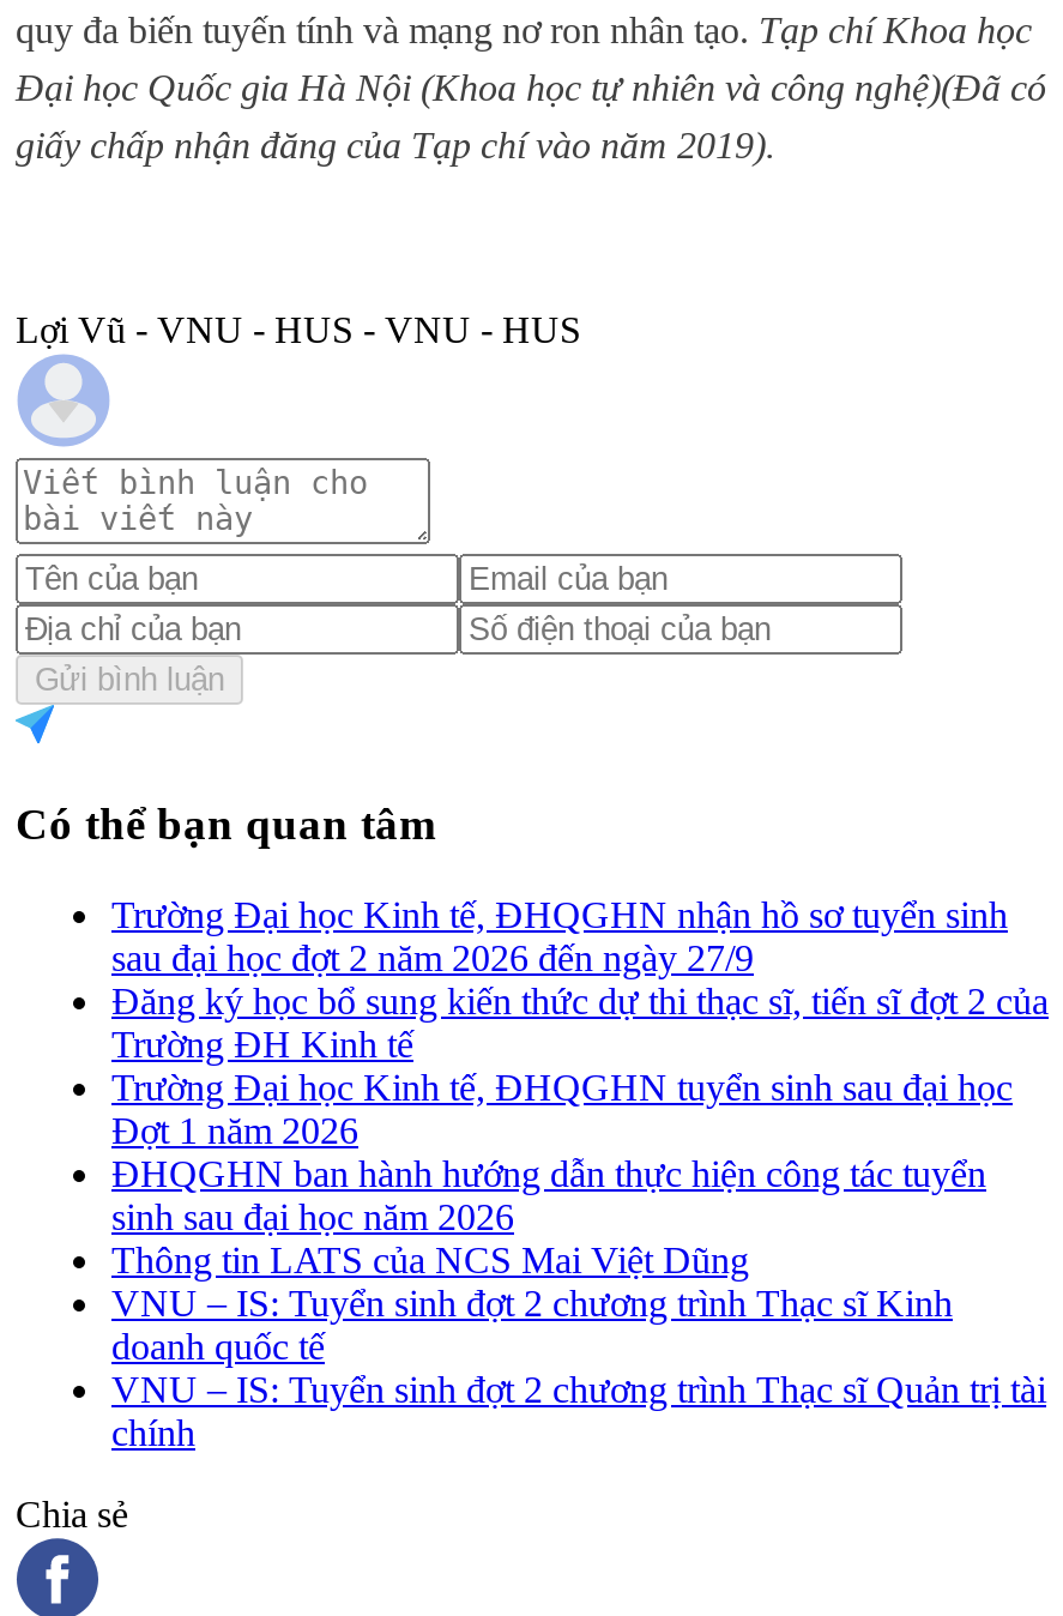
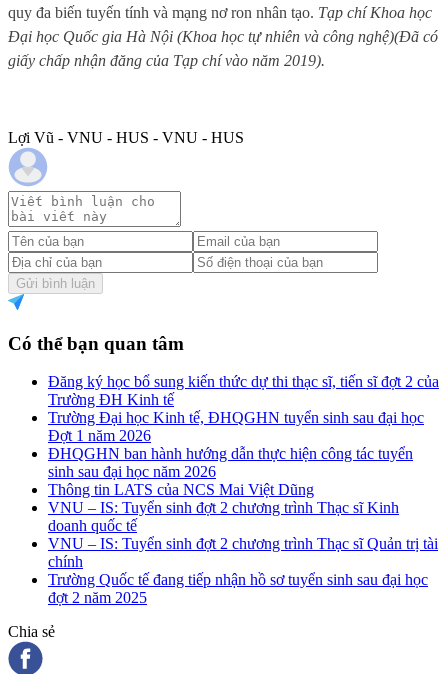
[111,895,1008,979] Trường Đại học Kinh tế, ĐHQGHN nhận hồ sơ tuyển sinh | sau đại học đợt 2 năm 2026 đến ngày 27/9 -> none
moved [111,982,1049,1454] -> [48,373,439,570]: Đăng ký học bổ sung kiến thức dự thi thạc sĩ, tiến sĩ đợt 2 của | Trường ĐH Kinh tế | Trường Đại học Kinh tế, ĐHQGHN tuyển sinh sau đại học | ... | VNU – IS: Tuyển sinh đợt 2 chương trình Thạc sĩ Quản trị tài | chính
none -> [48,571,428,606] Trường Quốc tế đang tiếp nhận hồ sơ tuyển sinh sau đại học | đợt 2 năm 2025

